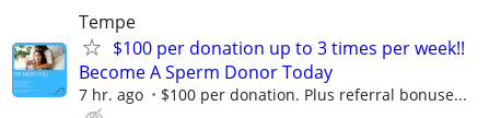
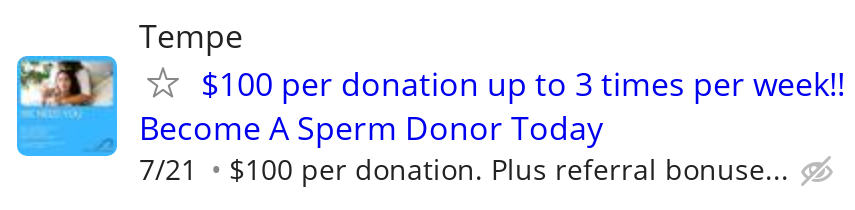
[11,33,467,105] [image] | 7 hr. ago $100 per donation. Plus referral bonuse... -> [15,53,789,188] [image] | 7/21 $100 per donation. Plus referral bonuse...

